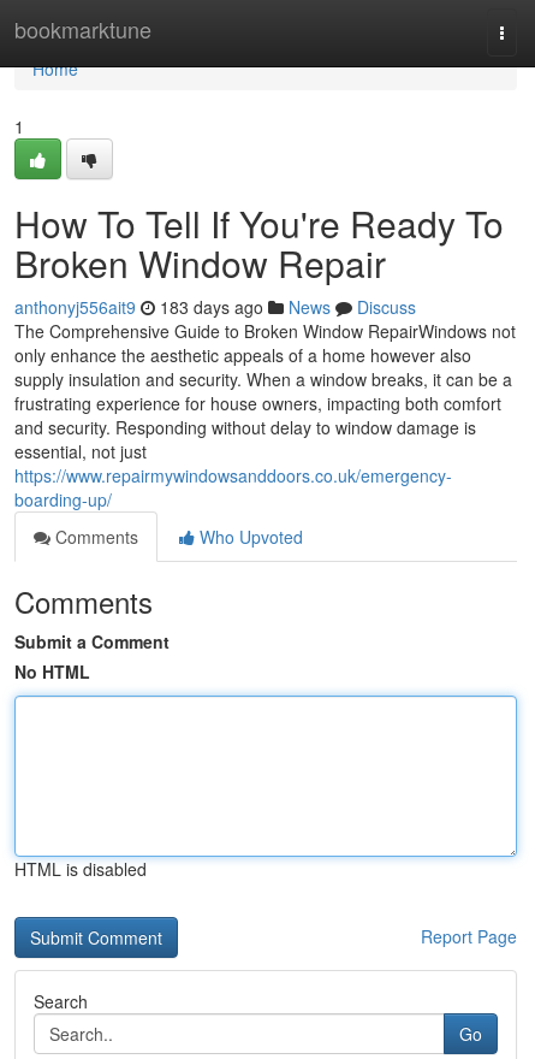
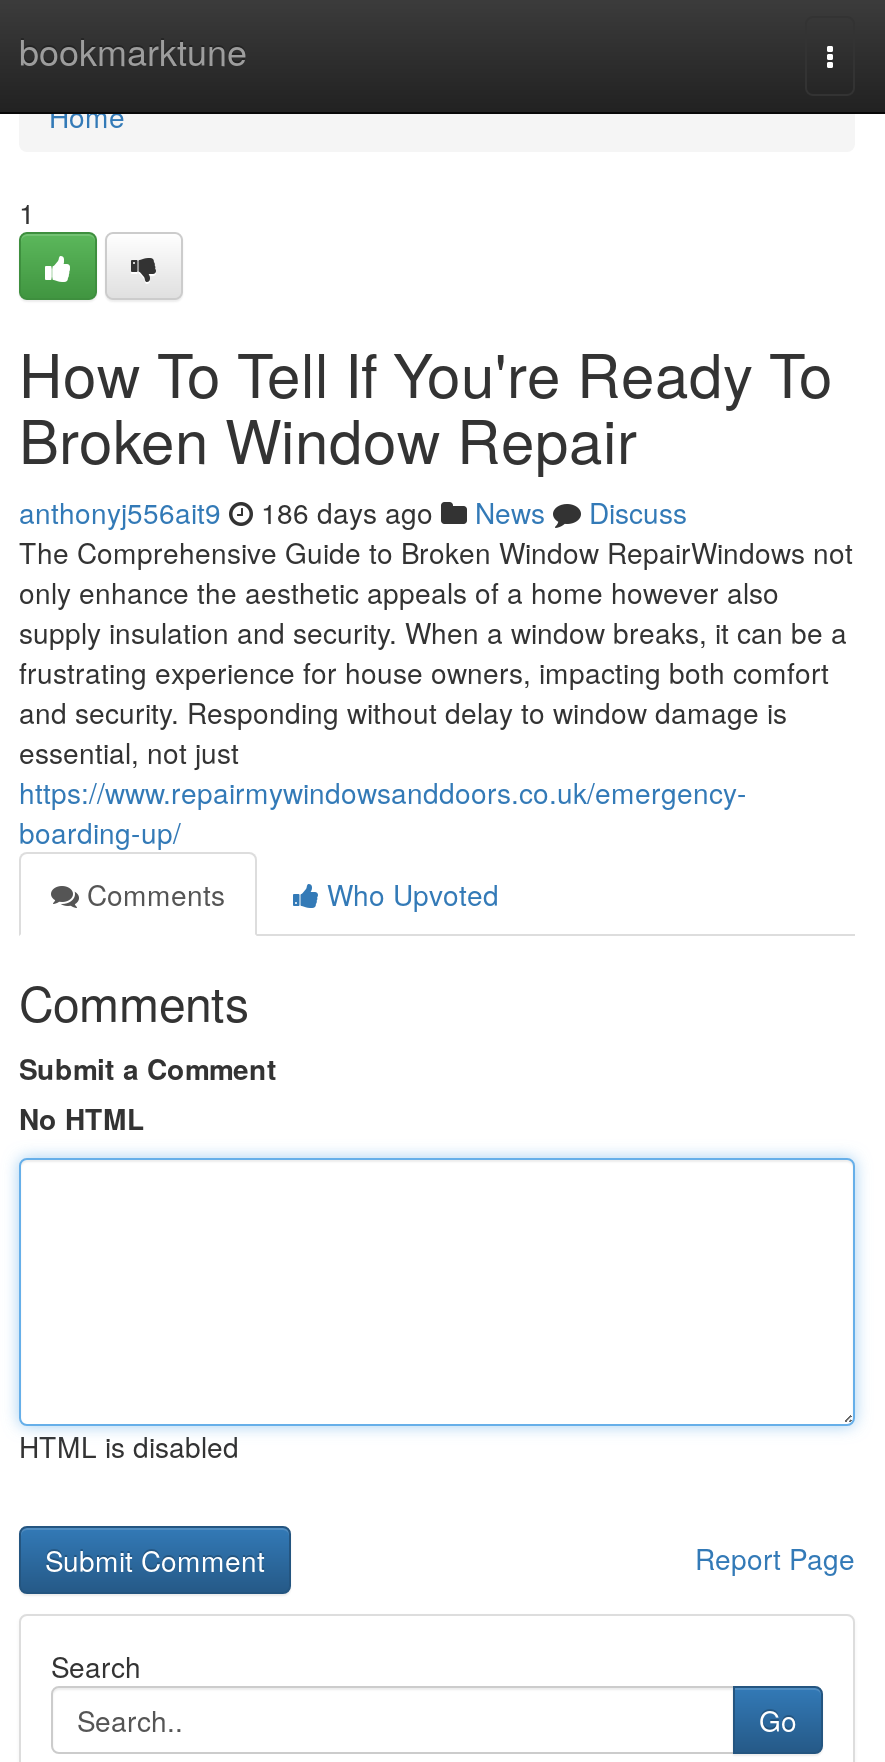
[14,295,416,319] anthonyj556ait9 183 days ago News Discuss -> [19,492,687,532] anthonyj556ait9 186 days ago News Discuss

